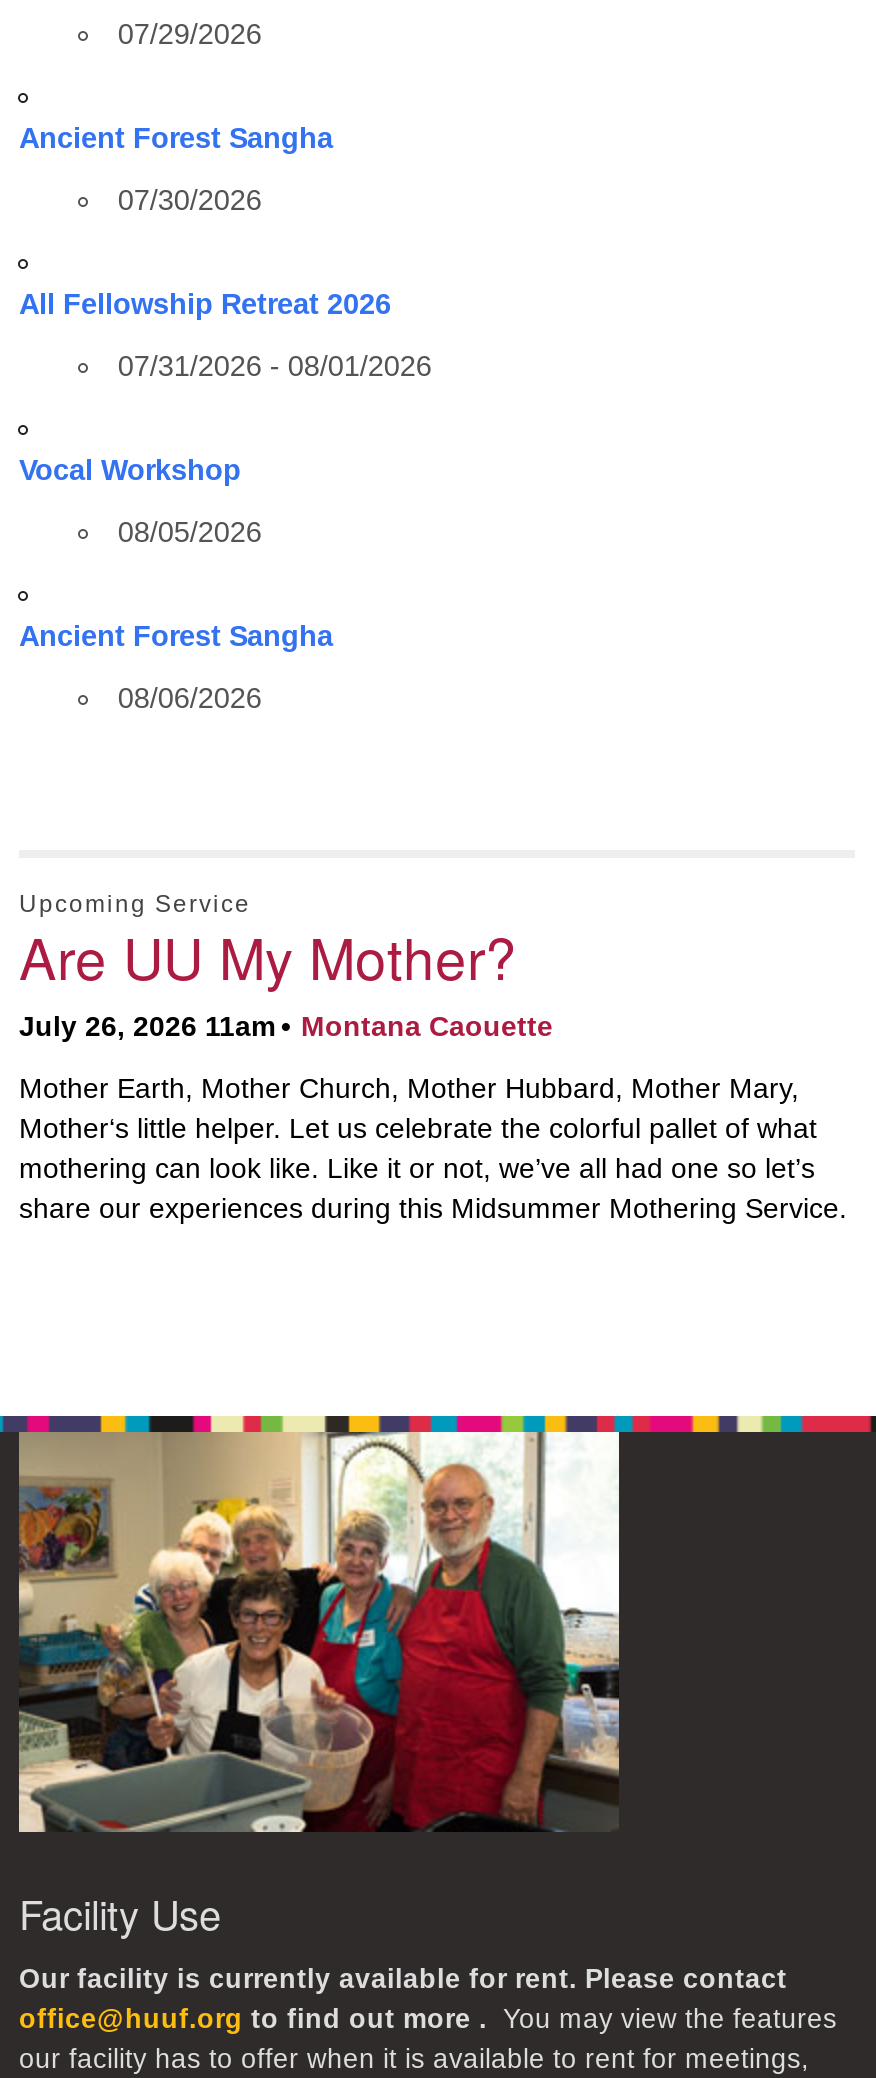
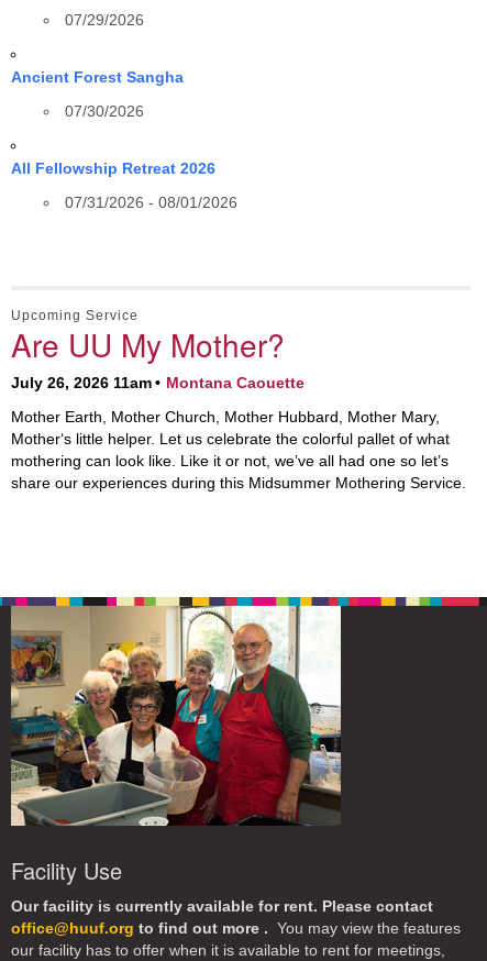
[19,453,333,713] Vocal Workshop | 08/05/2026 | Ancient Forest Sangha | 08/06/2026 -> none

